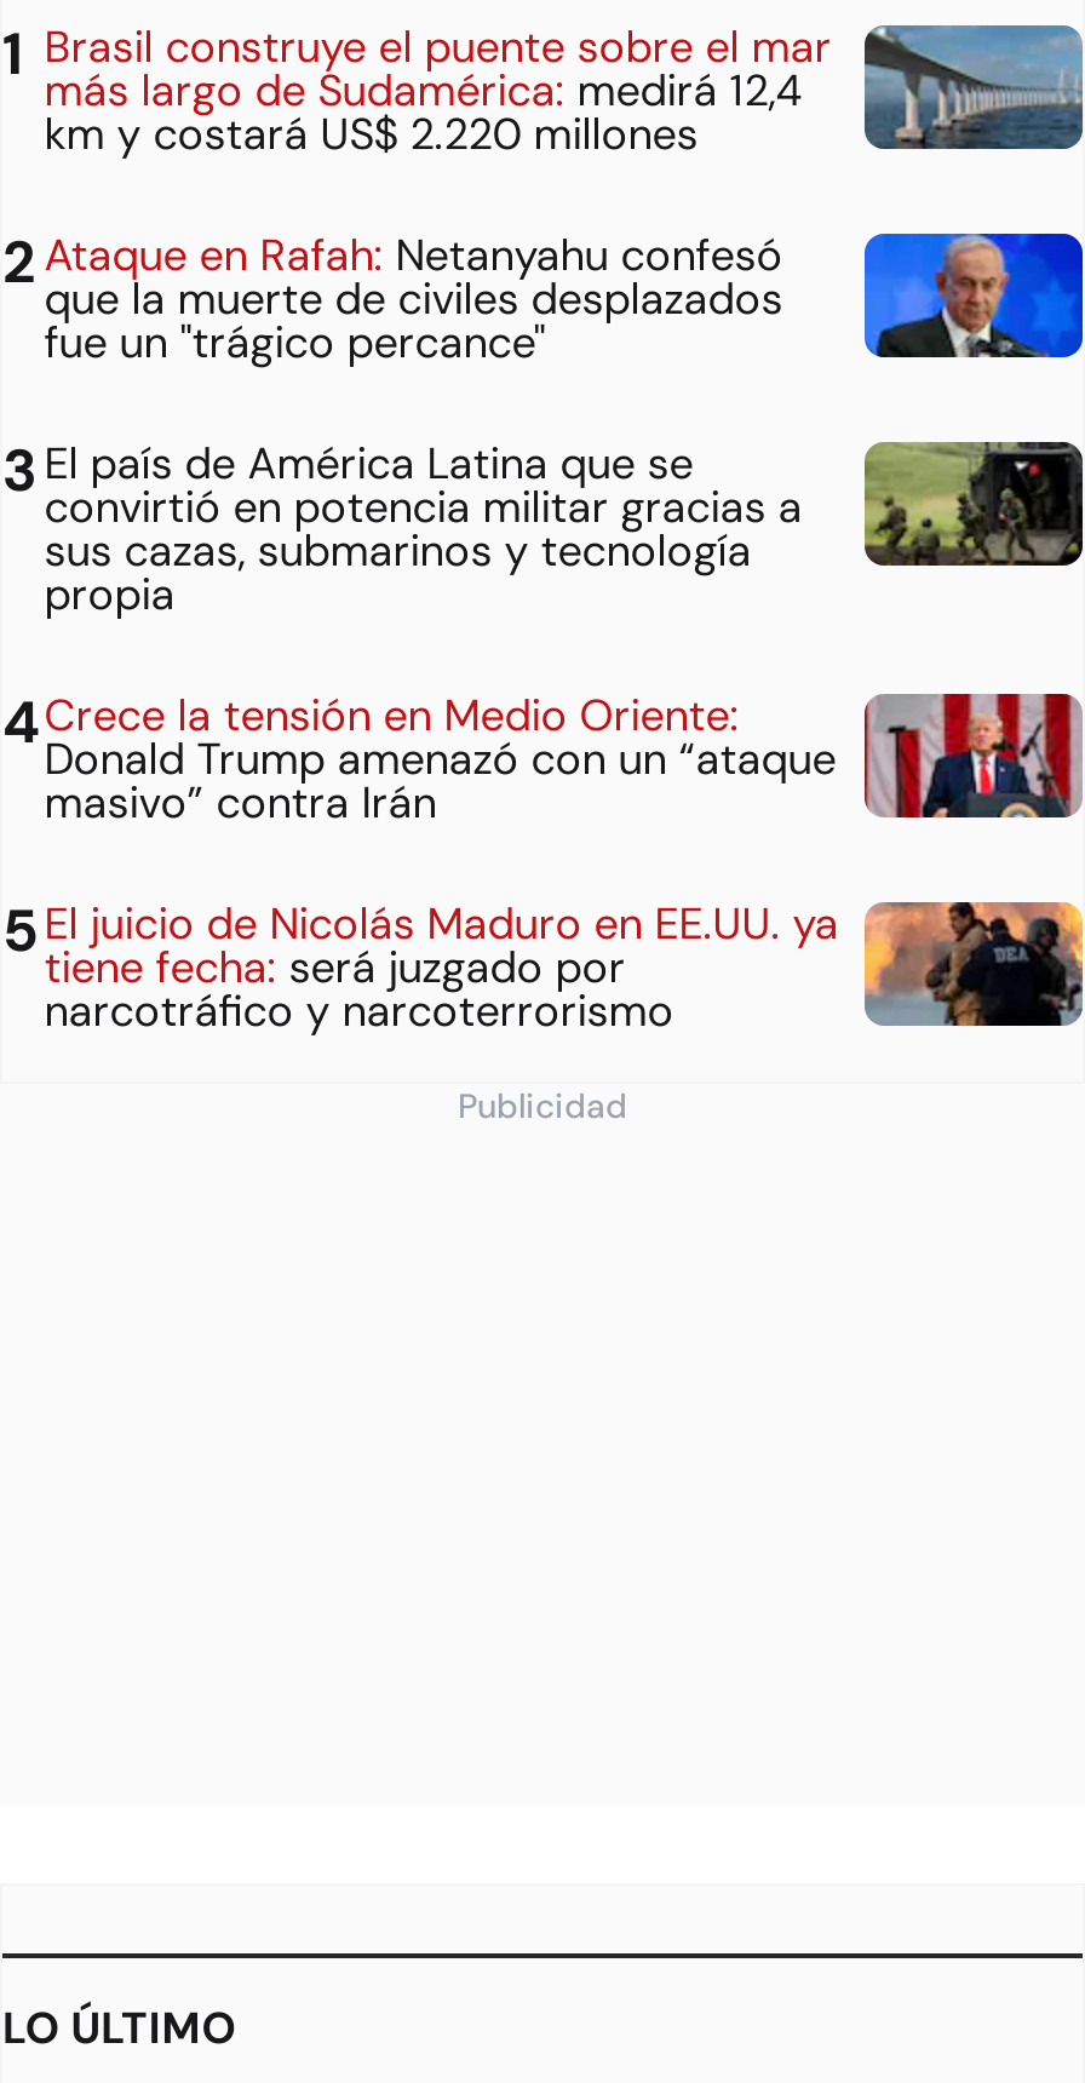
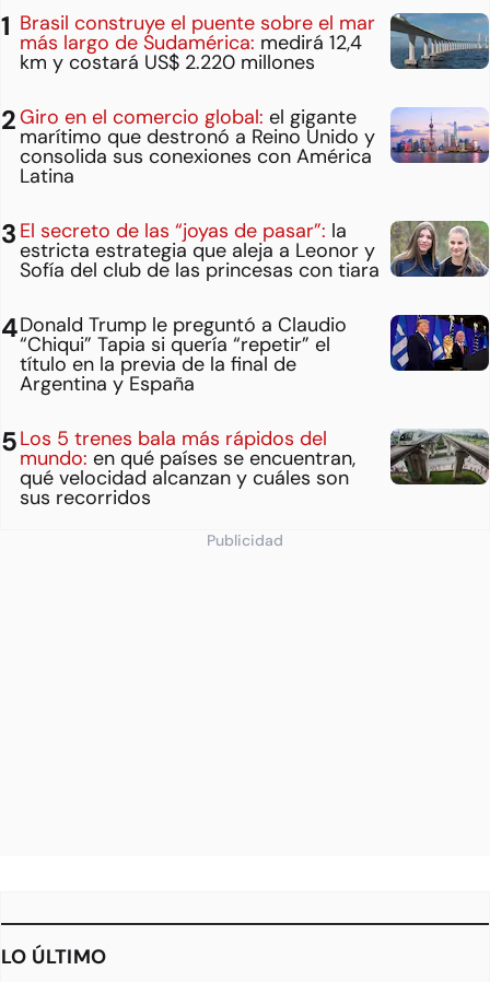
[44,227,1078,372] [image] | Ataque en Rafah: Netanyahu confesó | que la muerte de civiles desplazados | fue un "trágico percance" -> [20,104,487,189] [image] | Giro en el comercio global: el gigante | marítimo que destronó a Reino Unido y | consolida sus conexiones con América | Latina
[44,435,1078,624] [image] | El país de América Latina que se | convirtió en potencia militar gracias a | sus cazas, submarinos y tecnología | propia -> [20,218,487,283] [image] | El secreto de las “joyas de pasar”: la | estricta estrategia que aleja a Leonor y | Sofía del club de las princesas con tiara
[44,687,1078,832] [image] | Crece la tensión en Medio Oriente: | Donald Trump amenazó con un “ataque | masivo” contra Irán -> [20,312,487,397] [image] | Donald Trump le preguntó a Claudio | “Chiqui” Tapia si quería “repetir” el | título en la previa de la final de | Argentina y España
[44,895,1078,1041] [image] | El juicio de Nicolás Maduro en EE.UU. ya | tiene fecha: será juzgado por | narcotráfico y narcoterrorismo -> [20,426,487,511] [image] | Los 5 trenes bala más rápidos del | mundo: en qué países se encuentran, | qué velocidad alcanzan y cuáles son | sus recorridos

